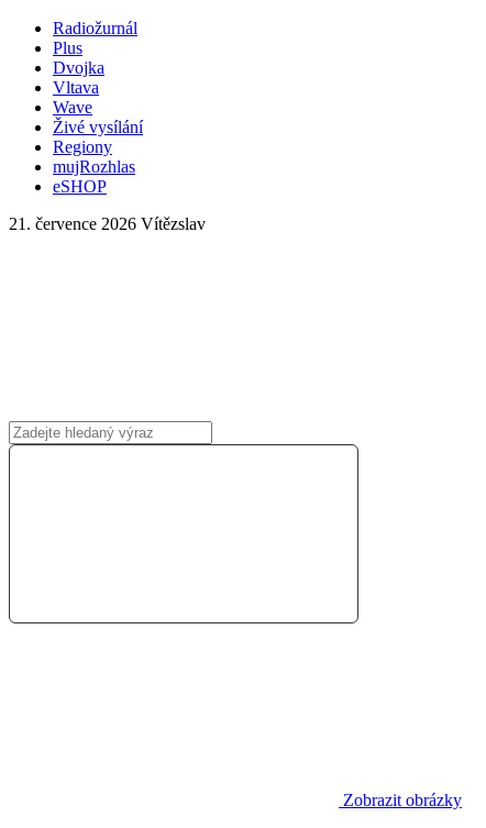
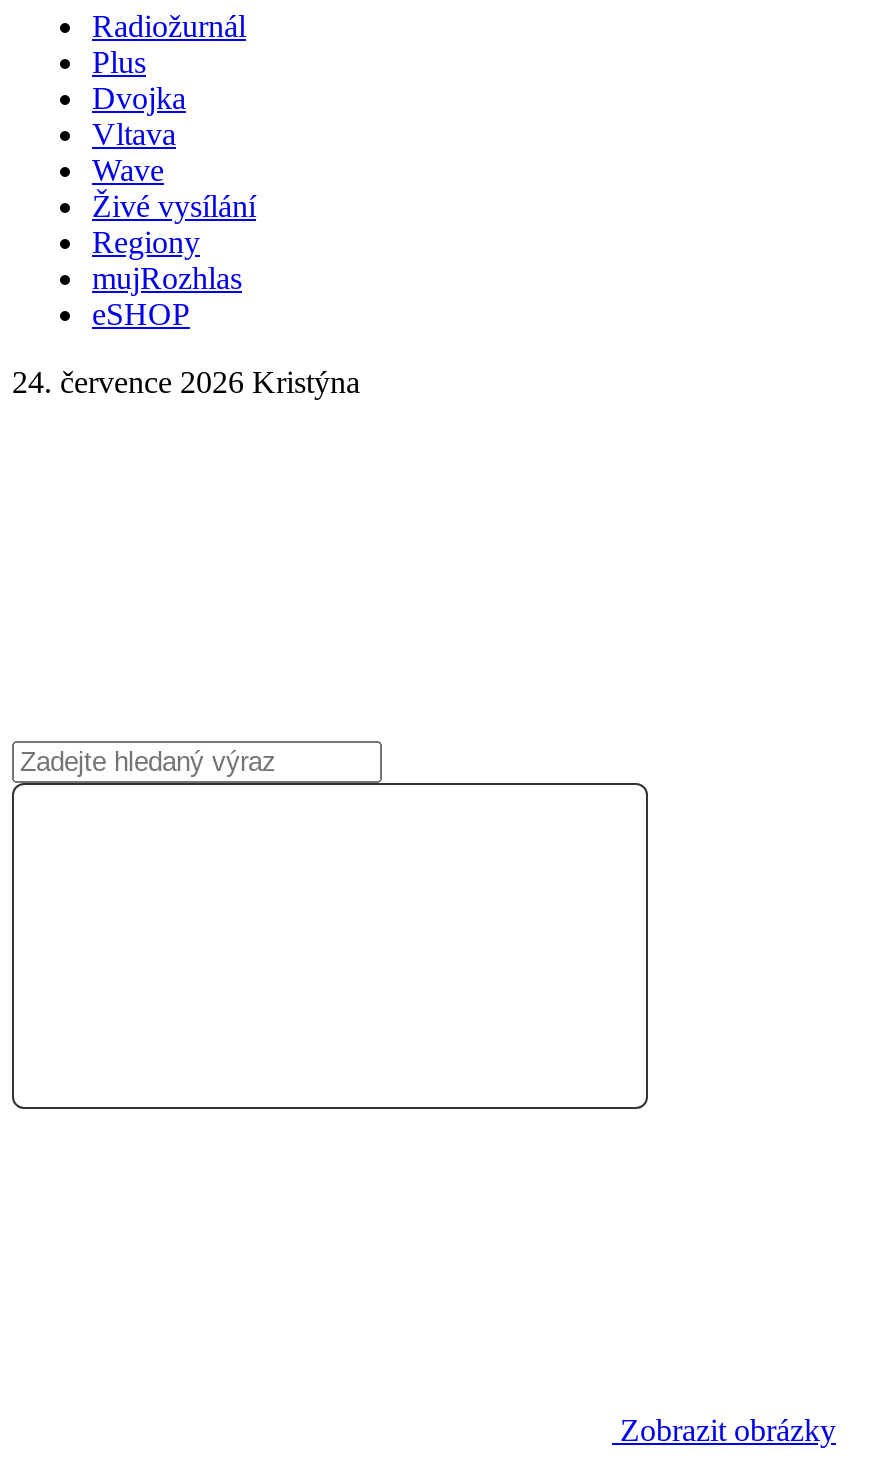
[9,214,206,233] 21. července 2026 Vítězslav -> [12,365,360,399] 24. července 2026 Kristýna

